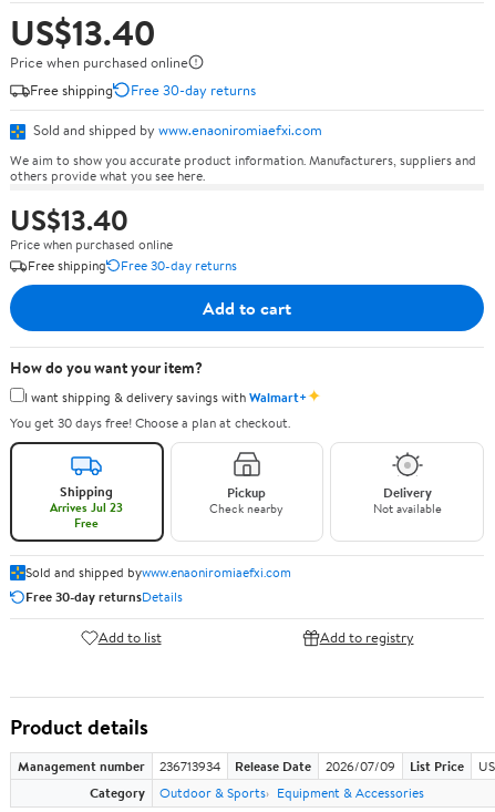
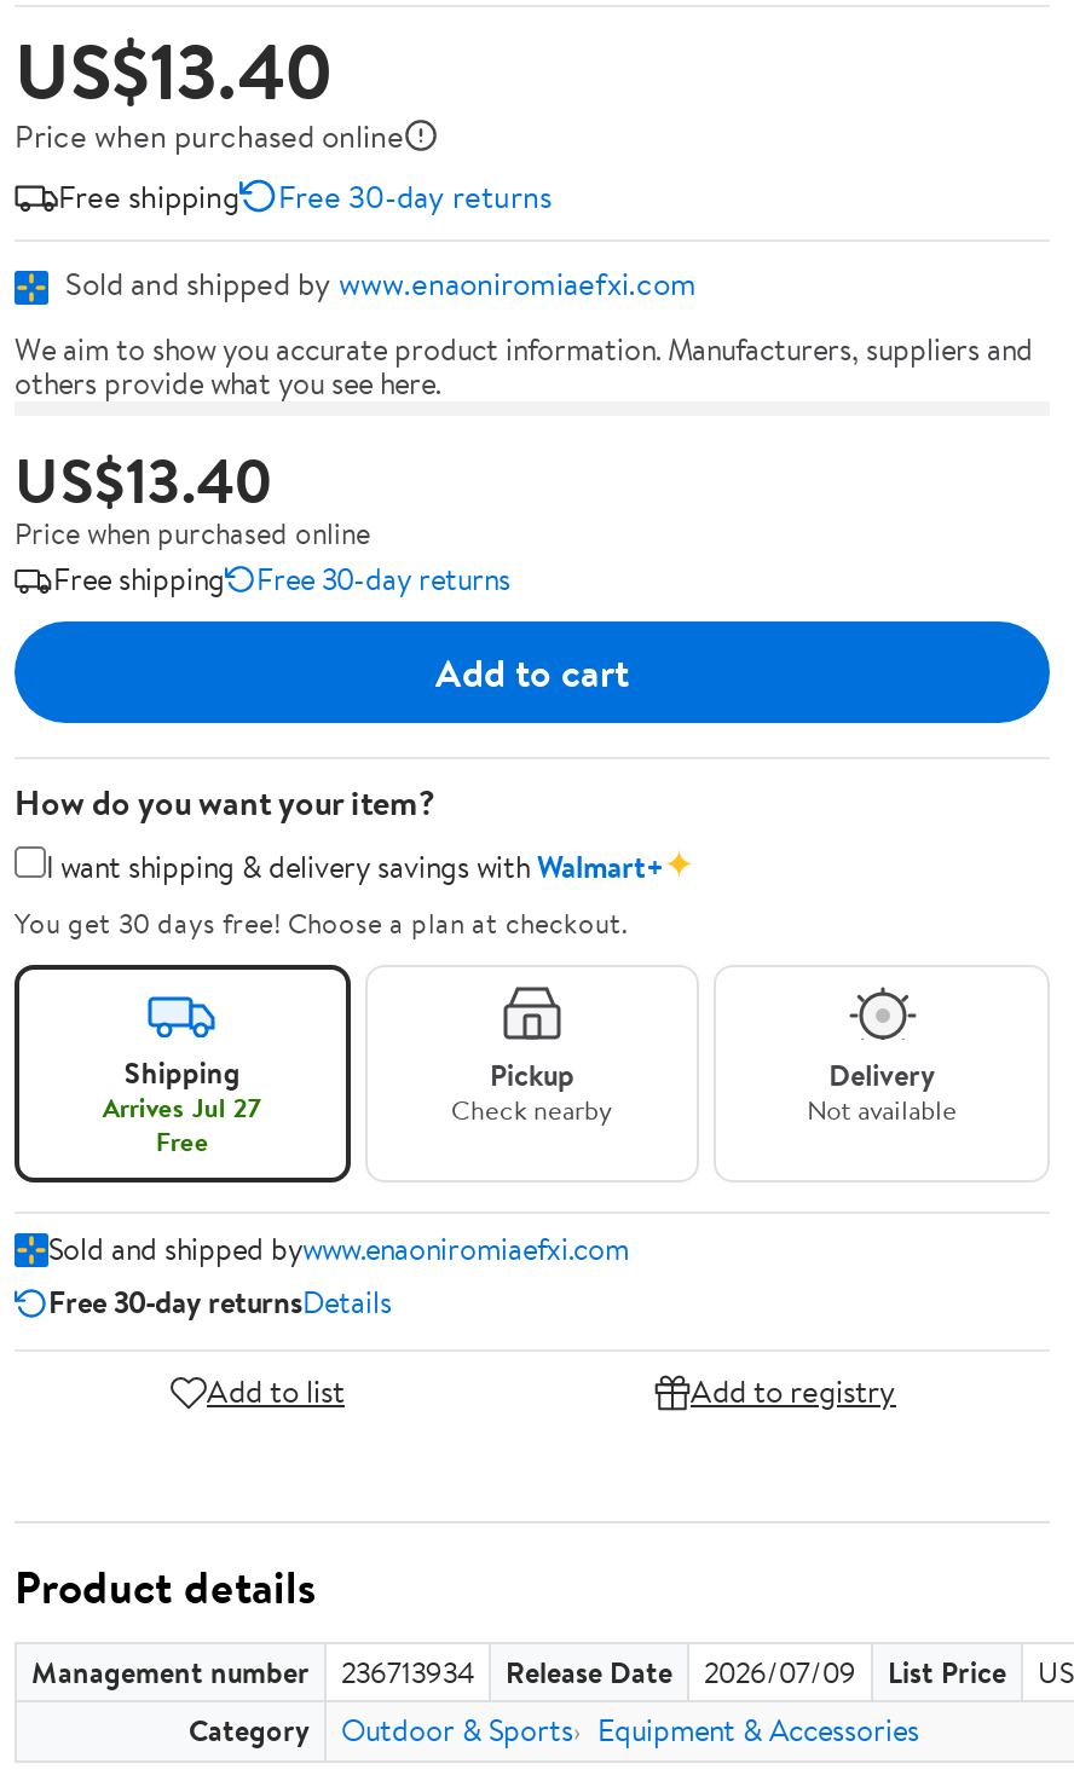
[50,498,123,516] Arrives Jul 23 -> [102,1088,262,1127] Arrives Jul 27

